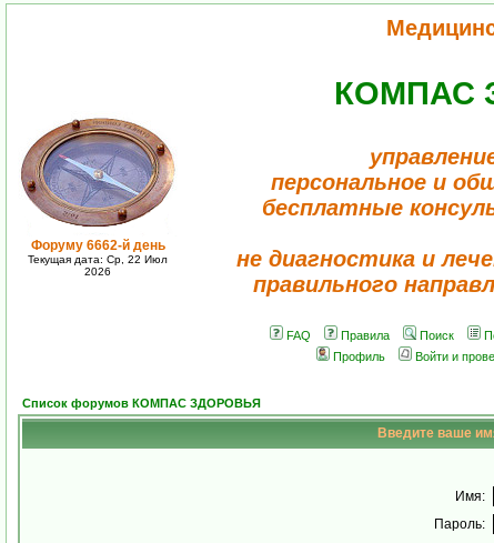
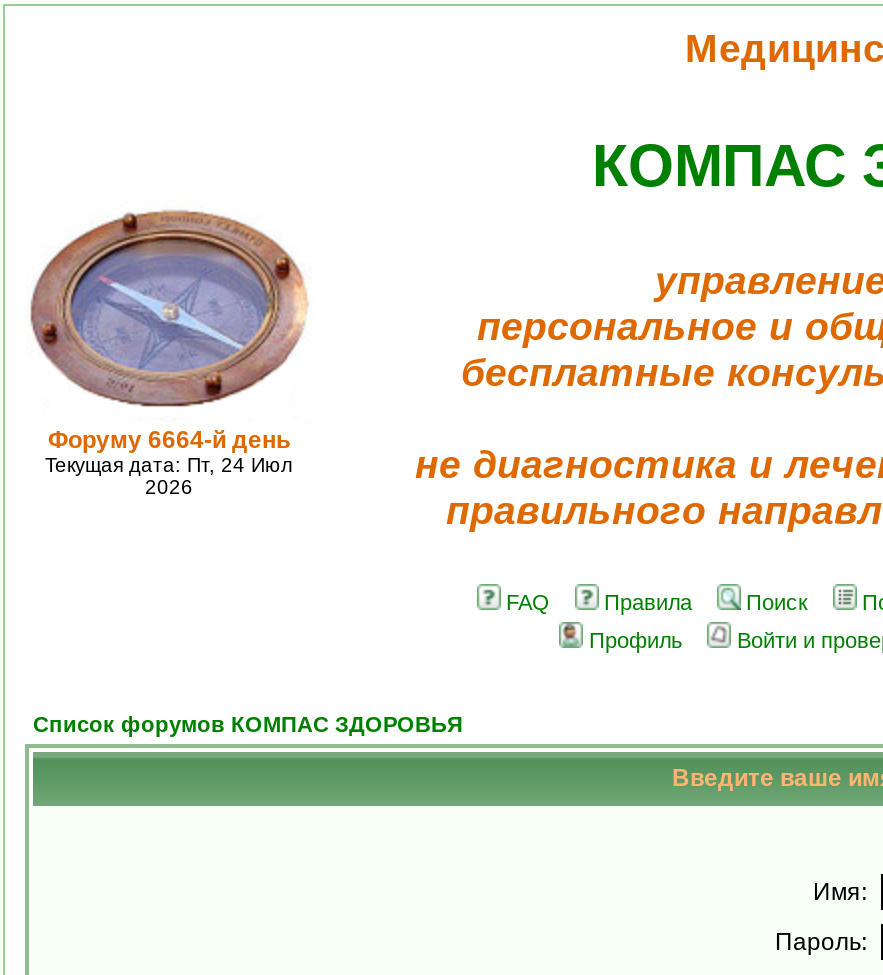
[31,238,165,253] Форуму 6662-й день -> [48,426,290,454] Форуму 6664-й день
[28,253,168,265] Текущая дата: Ср, 22 Июл -> [45,454,293,476] Текущая дата: Пт, 24 Июл

